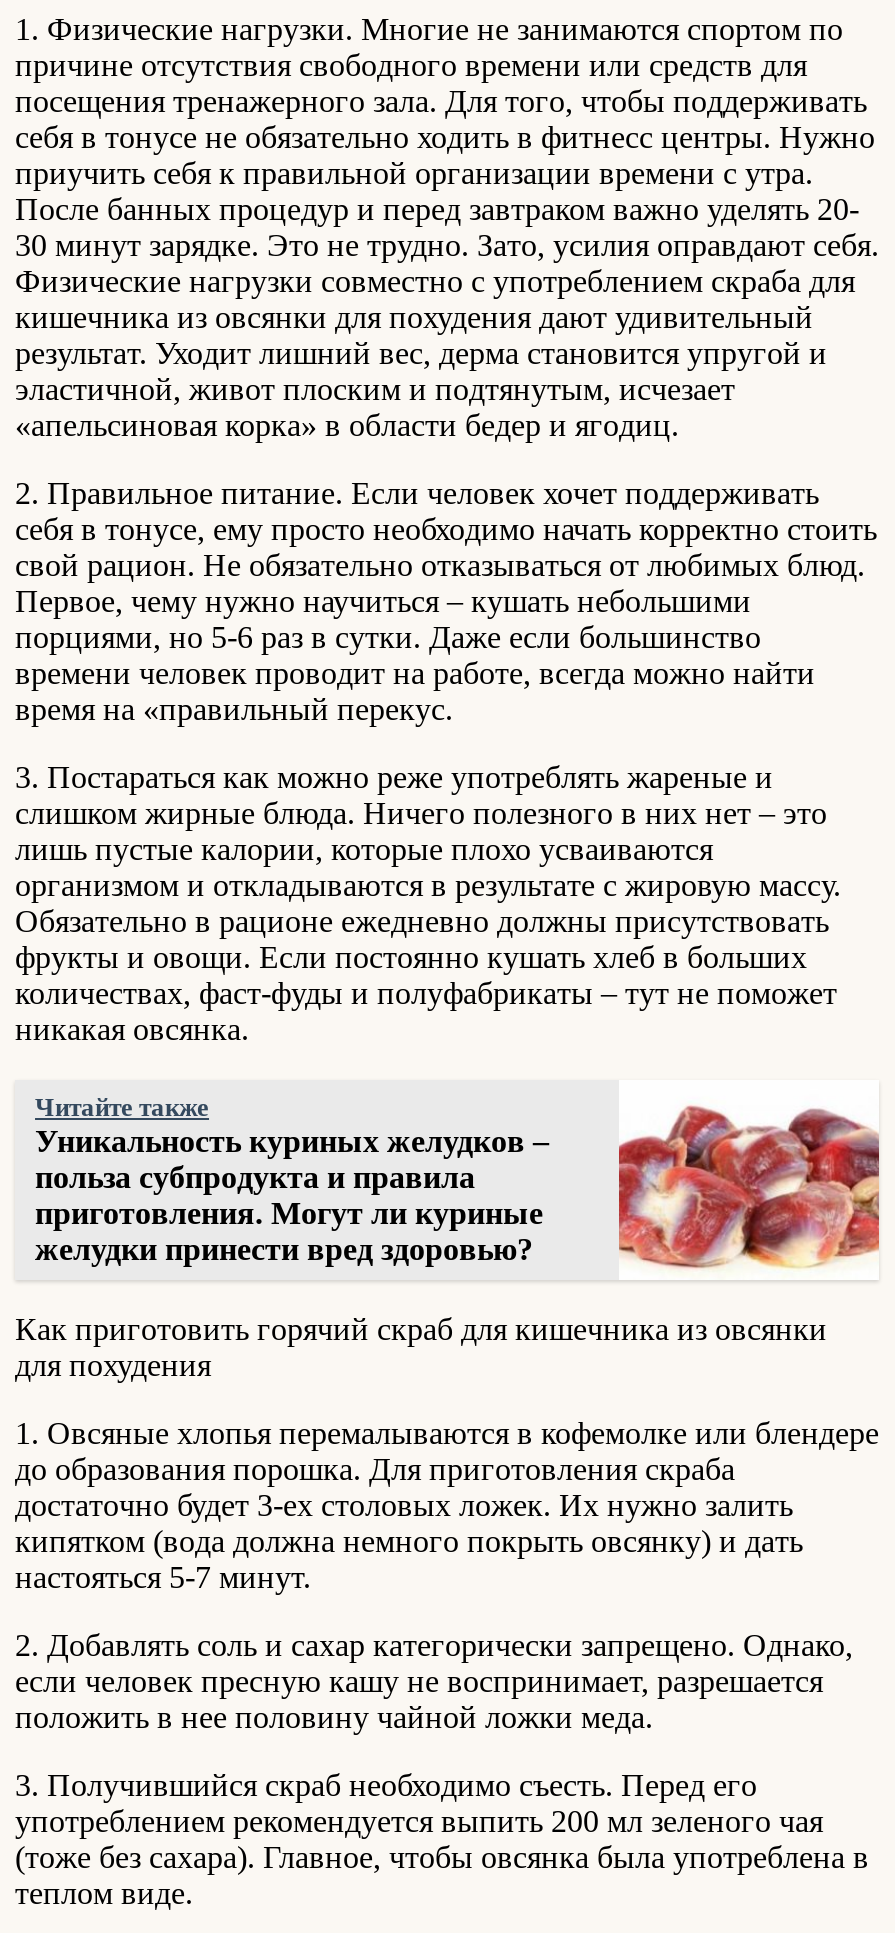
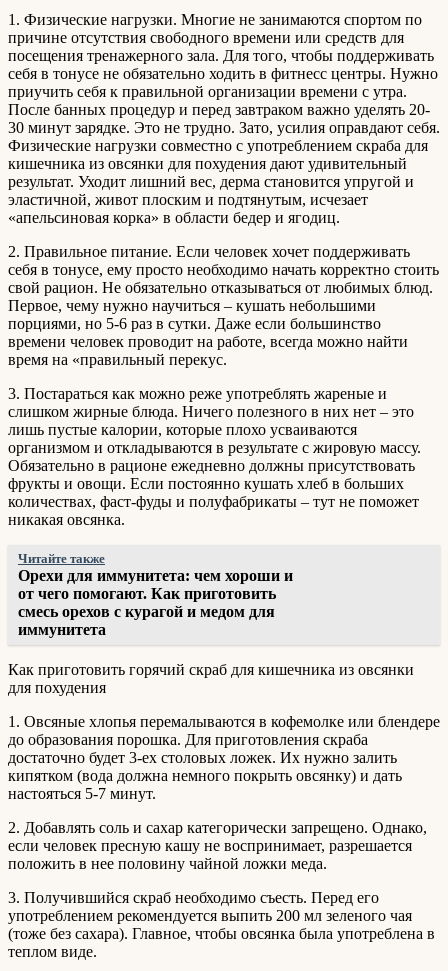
[617,1104,881,1270] [image] -> none
[35,1124,549,1266] Уникальность куриных желудков – | польза субпродукта и правила | приготовления. Могут ли куриные | желудки принести вред здоровью? -> [18,567,293,638] Орехи для иммунитета: чем хороши и | от чего помогают. Как приготовить | смесь орехов с курагой и медом для | иммунитета

